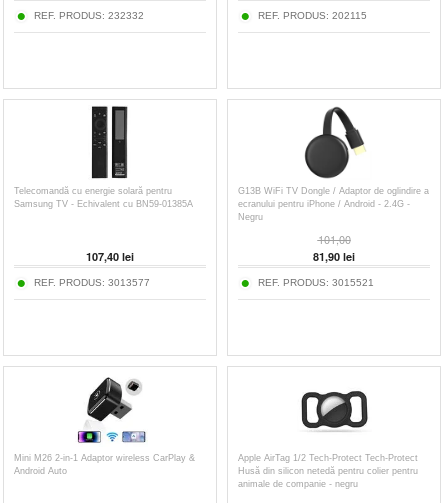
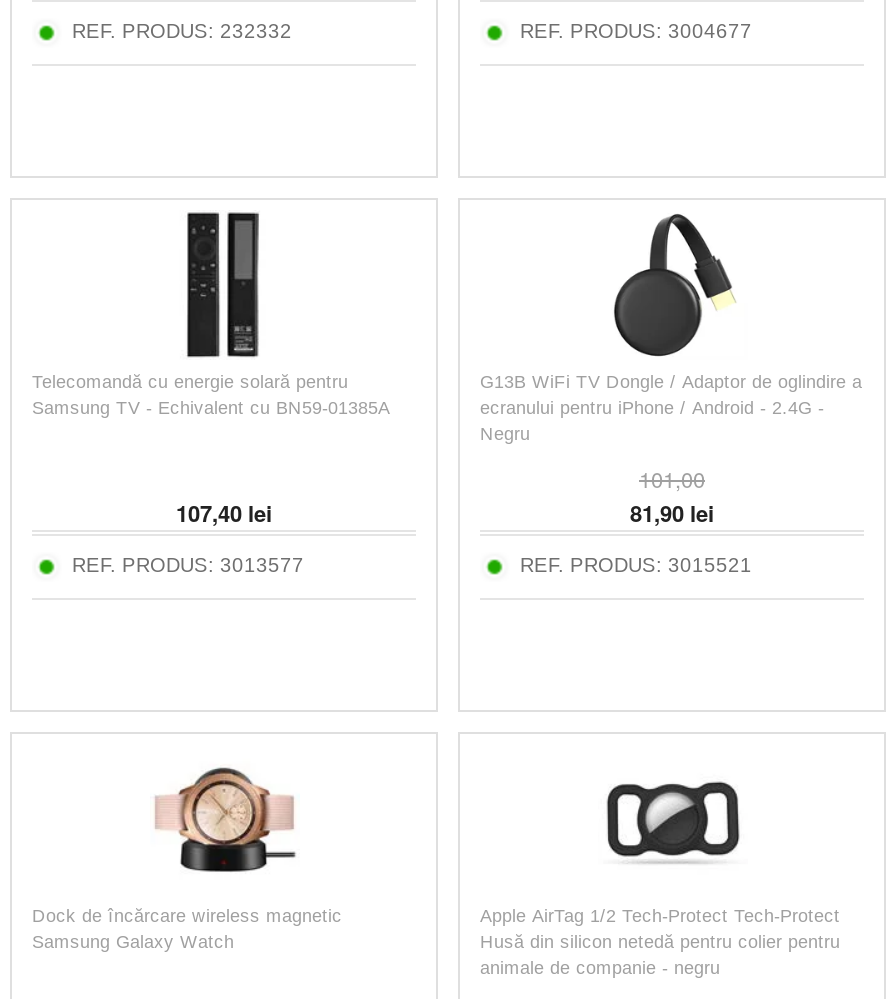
[258,10,367,21] REF. PRODUS: 202115 -> [520,20,752,42] REF. PRODUS: 3004677
[14,377,195,476] [image] | Mini M26 2-in-1 Adaptor wireless CarPlay & | Android Auto -> [32,756,342,952] [image] | Dock de încărcare wireless magnetic | Samsung Galaxy Watch

